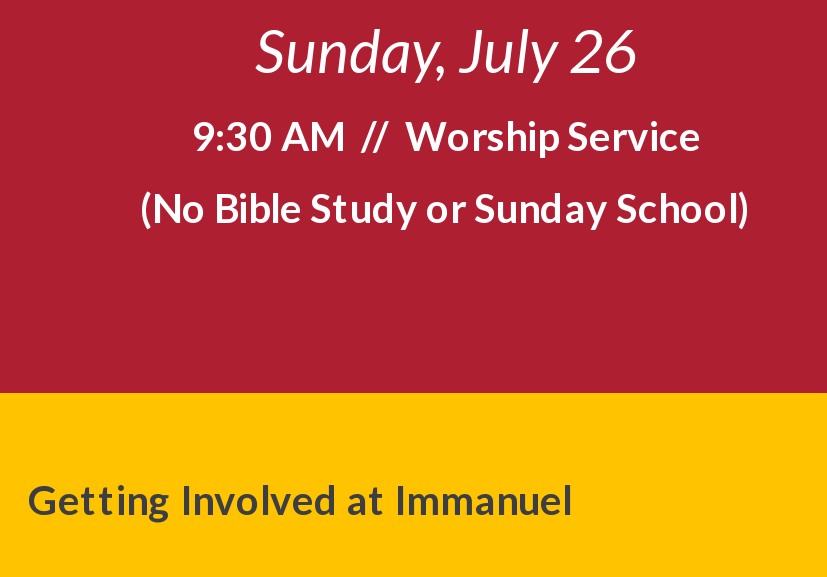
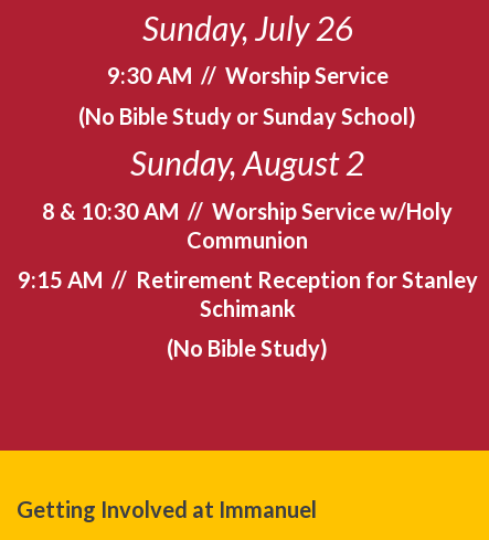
none -> [17,143,477,362] Sunday, August 2 | 8 & 10:30 AM // Worship Service w/Holy | Communion | 9:15 AM // Retirement Reception for Stanley | Schimank | (No Bible Study)

